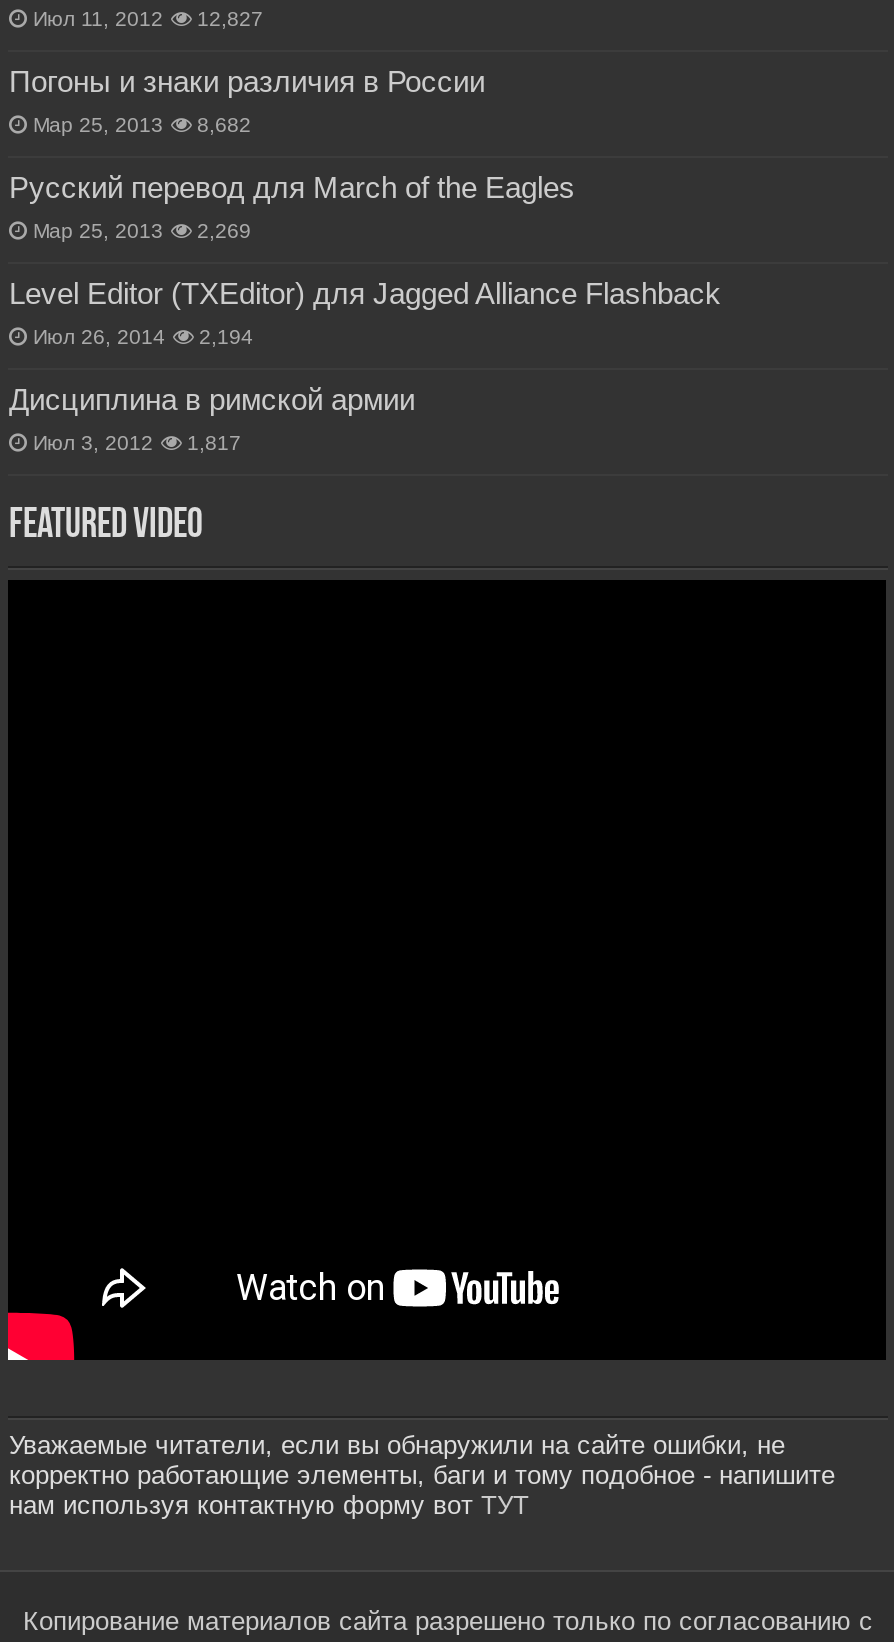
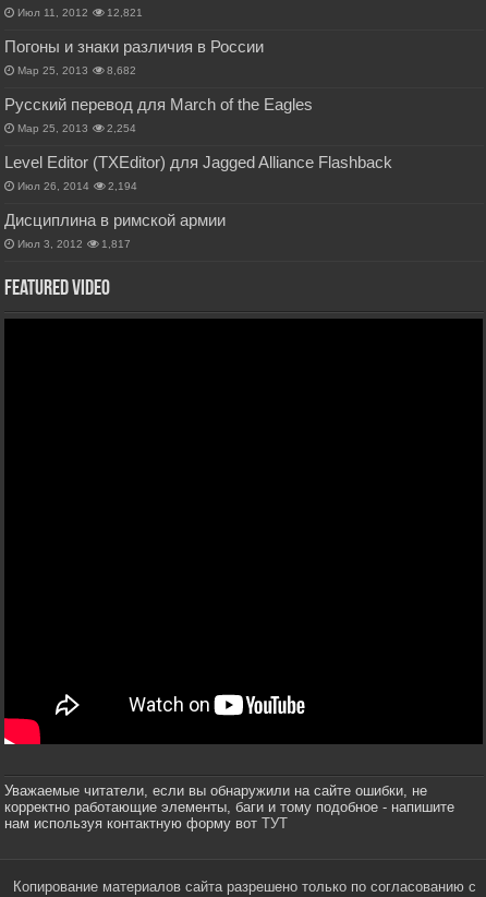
[33,9,263,31] Июл 11, 2012 12,827 -> [18,6,143,18] Июл 11, 2012 12,821
[33,221,251,243] Мар 25, 2013 2,269 -> [18,122,137,134] Мар 25, 2013 2,254

